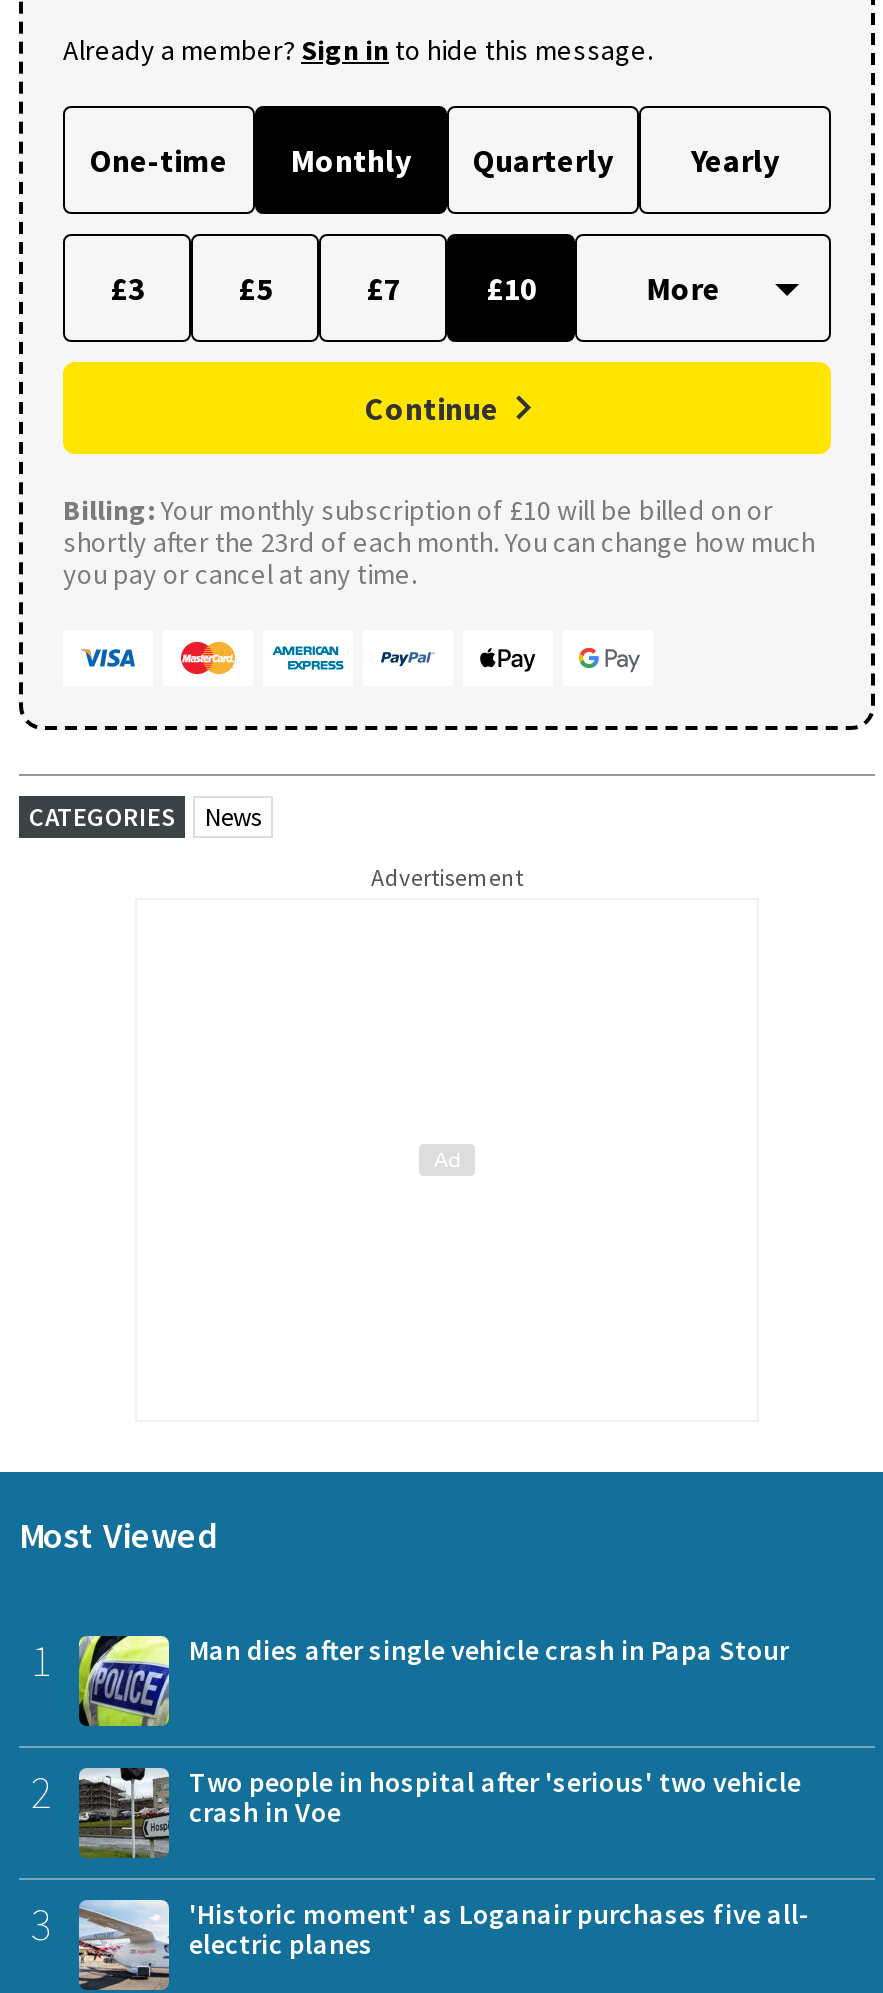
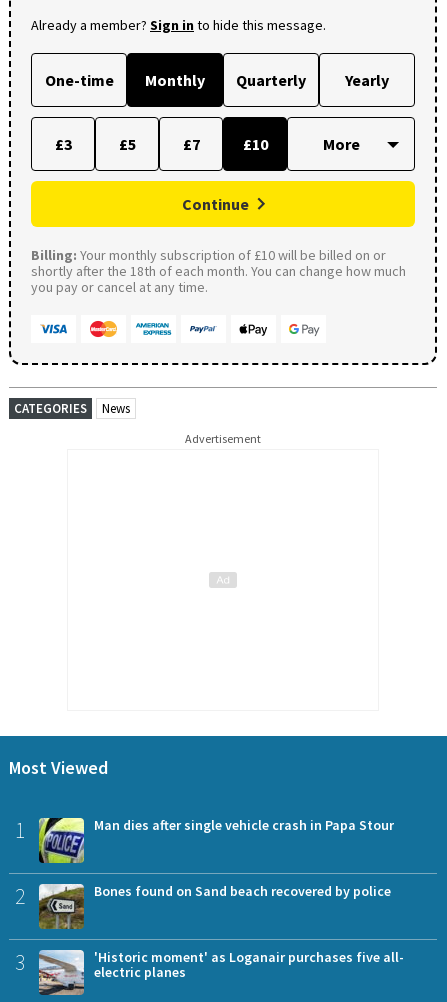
[63,523,815,559] shortly after the 23rd of each month. You can change how much -> [31,262,406,280] shortly after the 18th of each month. You can change how much
[77,1763,801,1858] [image] | Two people in hospital after 'serious' two vehicle | crash in Voe -> [38,882,391,929] [image] | Bones found on Sand beach recovered by police

